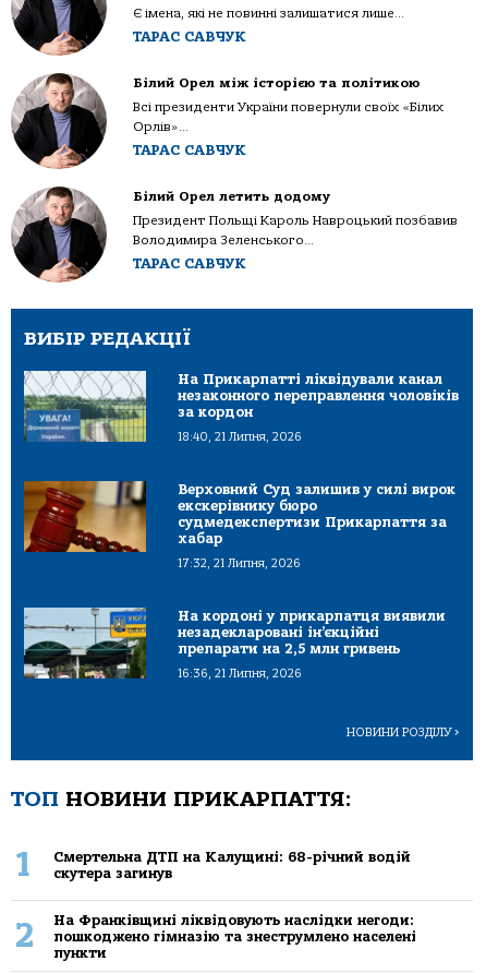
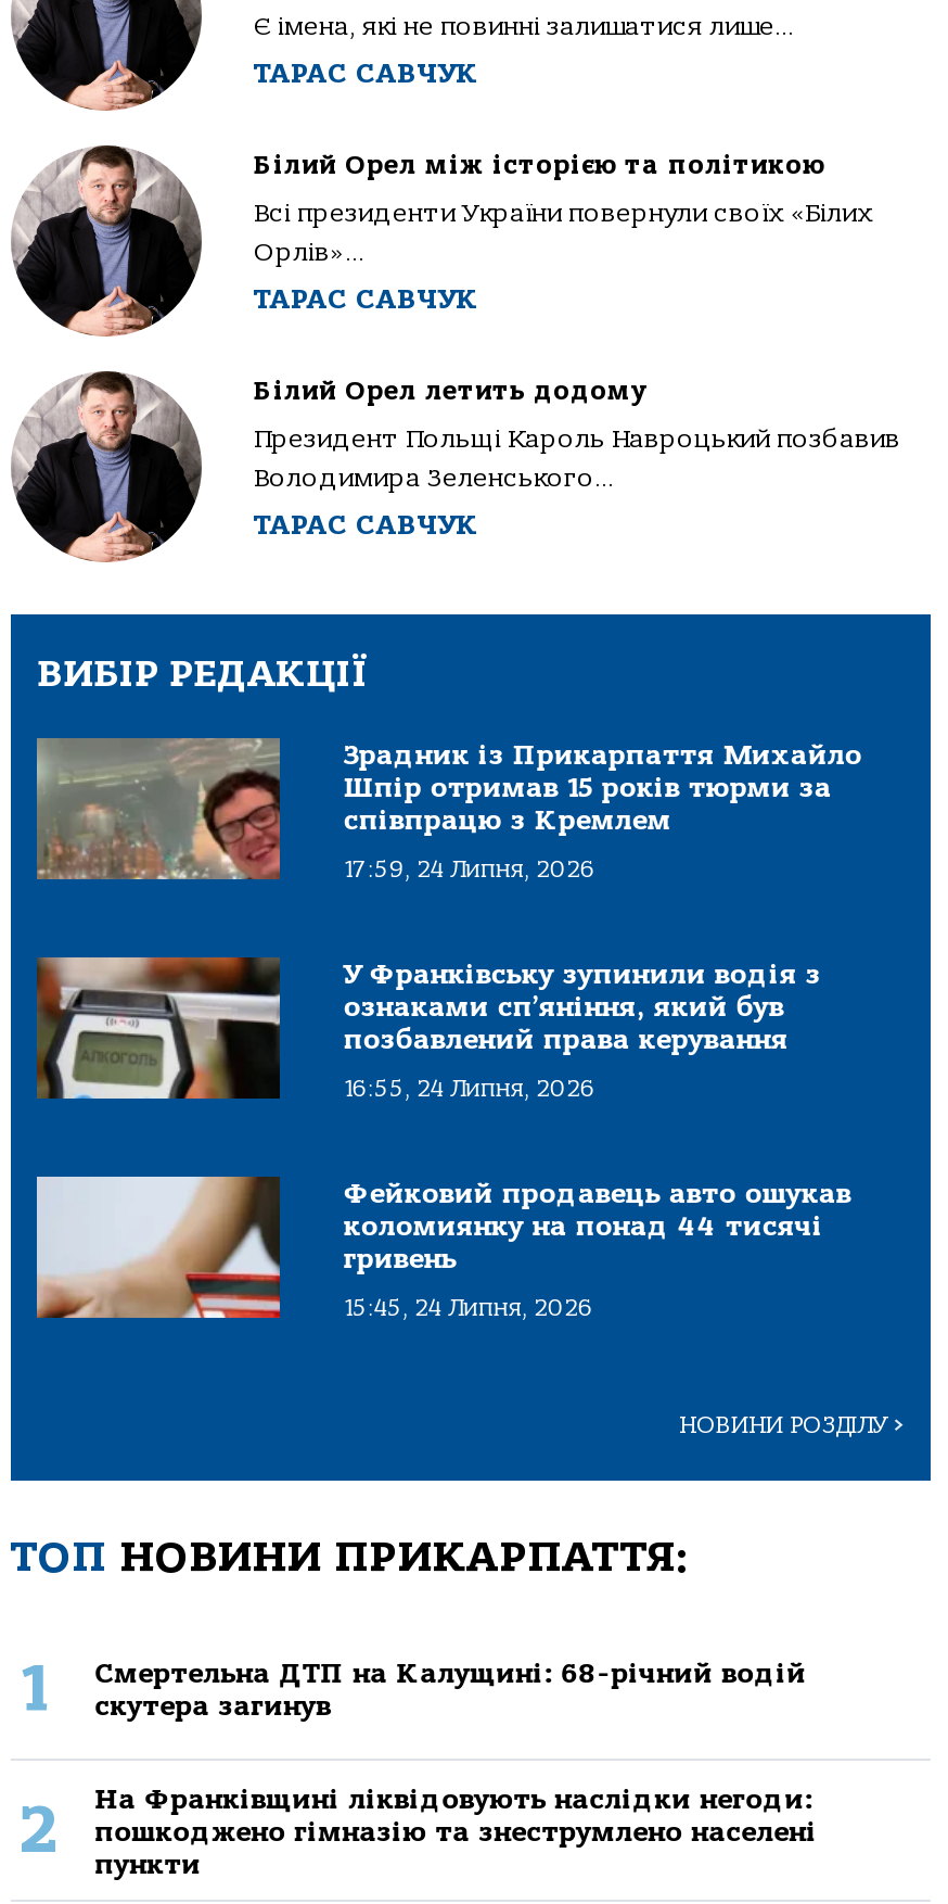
[23,370,459,443] [image] | На Прикарпатті ліквідували канал | незаконного переправлення чоловіків | за кордон -> [35,736,862,881] [image] | Зрадник із Прикарпаття Михайло | Шпір отримав 15 років тюрми за | співпрацю з Кремлем
[178,430,302,444] 18:40, 21 Липня, 2026 -> [343,855,595,884] 17:59, 24 Липня, 2026
[23,480,456,553] [image] | Верховний Суд залишив у силі вирок | екскерівнику бюро | судмедекспертизи Прикарпаття за | хабар -> [37,955,821,1101] [image] | У Франківську зупинили водія з | ознаками сп’яніння, який був | позбавлений права керування
[178,556,301,570] 17:32, 21 Липня, 2026 -> [343,1075,595,1103] 16:55, 24 Липня, 2026
[23,606,446,680] [image] | На кордоні у прикарпатця виявили | незадекларовані ін’єкційні | препарати на 2,5 млн гривень -> [37,1175,851,1320] [image] | Фейковий продавець авто ошукав | коломиянку на понад 44 тисячі | гривень
[178,666,302,681] 16:36, 21 Липня, 2026 -> [343,1294,593,1322] 15:45, 24 Липня, 2026

